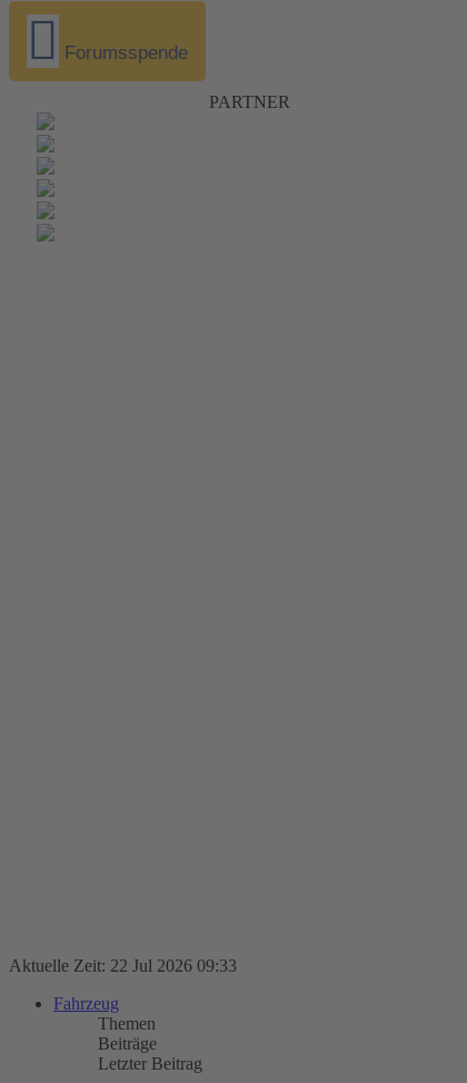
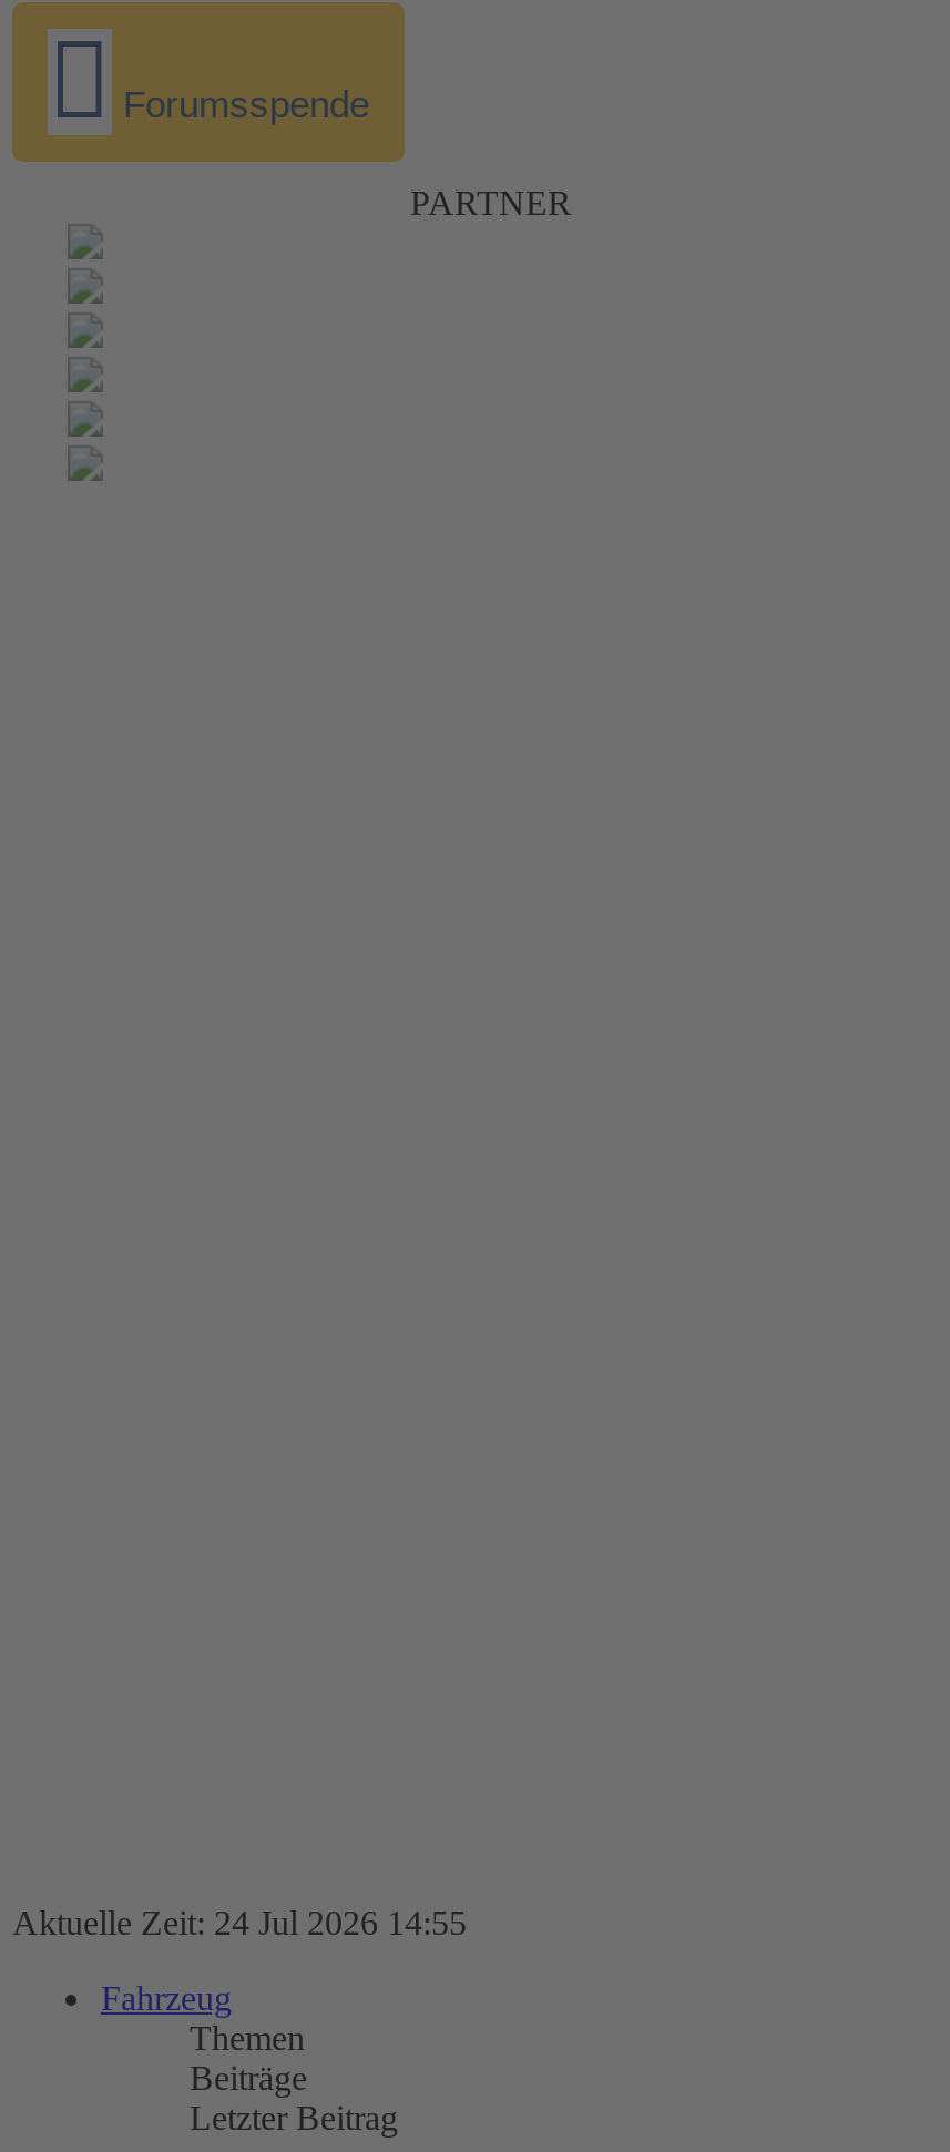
[9,956,237,975] Aktuelle Zeit: 22 Jul 2026 09:33 -> [12,1903,467,1941] Aktuelle Zeit: 24 Jul 2026 14:55

